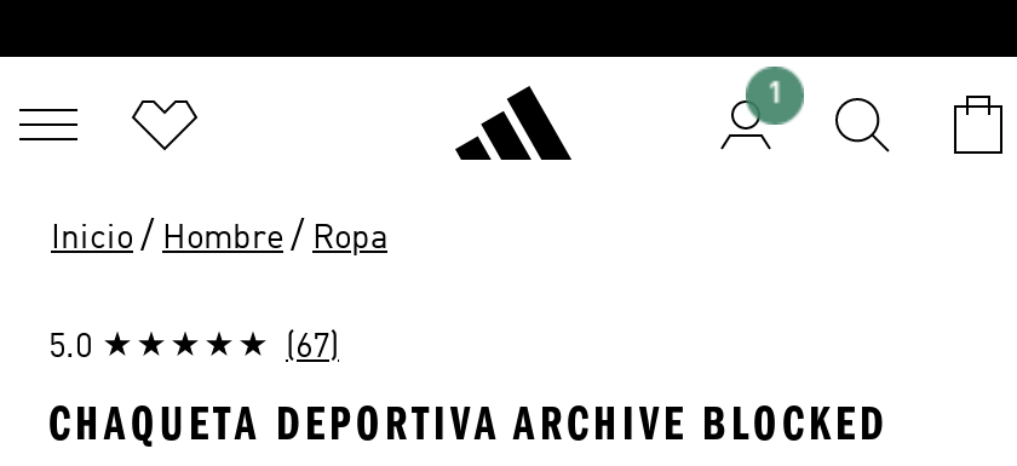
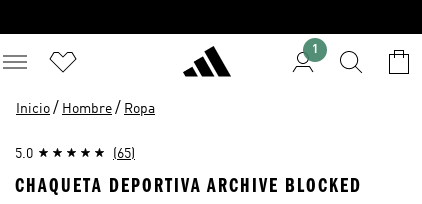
[286,330,339,364] (67) -> [113,147,135,161] (65)

